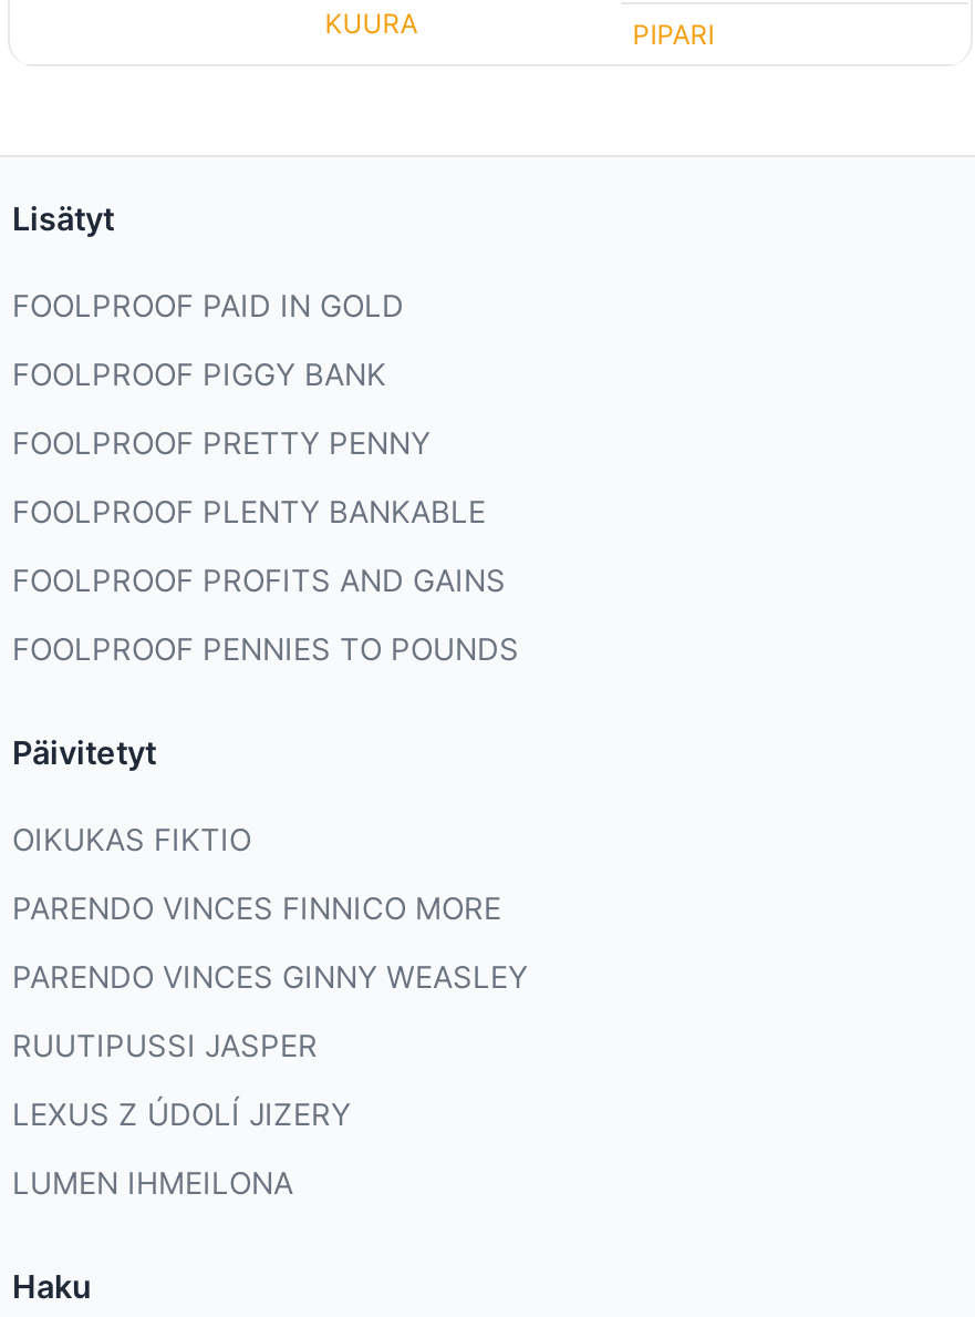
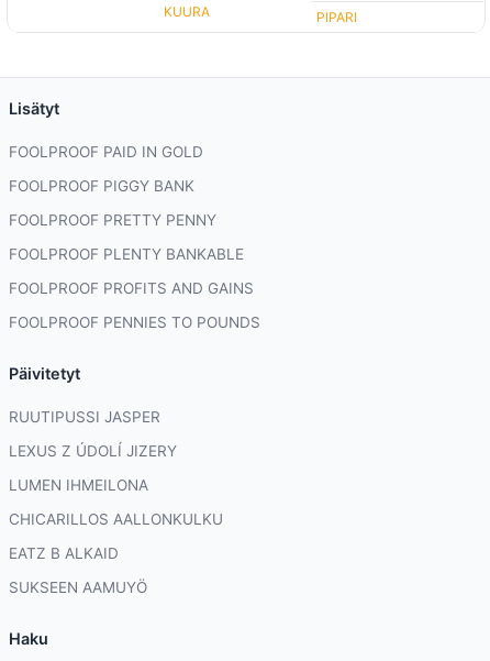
[12,822,528,995] OIKUKAS FIKTIO | PARENDO VINCES FINNICO MORE | PARENDO VINCES GINNY WEASLEY -> none
moved [12,1028,351,1201] -> [9,408,177,494]: RUUTIPUSSI JASPER | LEXUS Z ÚDOLÍ JIZERY | LUMEN IHMEILONA
none -> [9,510,223,596] CHICARILLOS AALLONKULKU | EATZ B ALKAID | SUKSEEN AAMUYÖ

